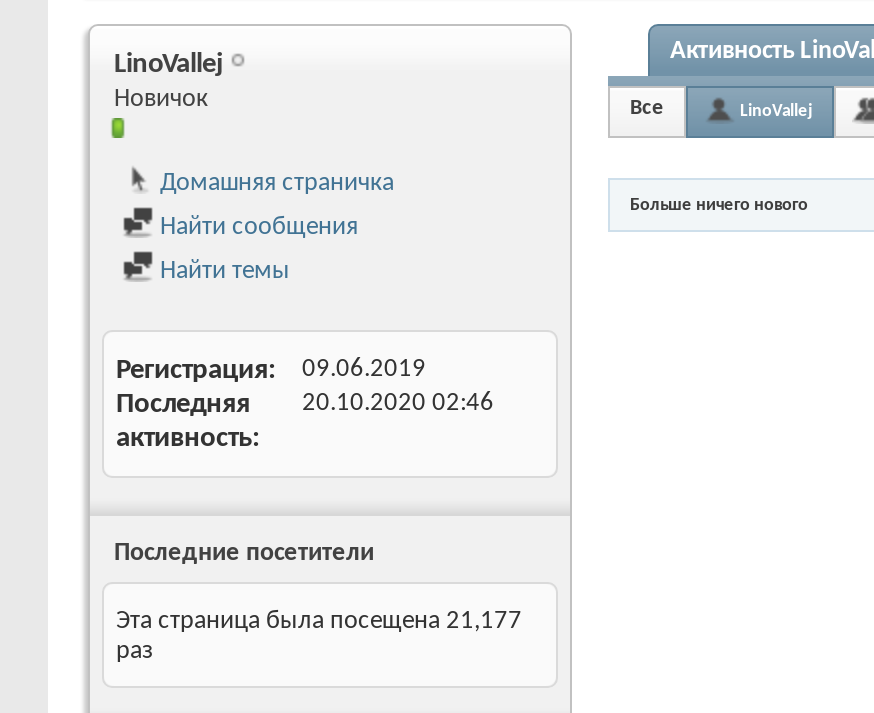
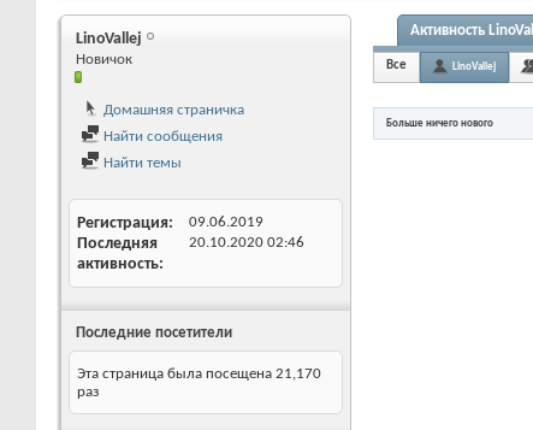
[116,608,522,634] Эта страница была посещена 21,177 -> [77,366,321,382] Эта страница была посещена 21,170

